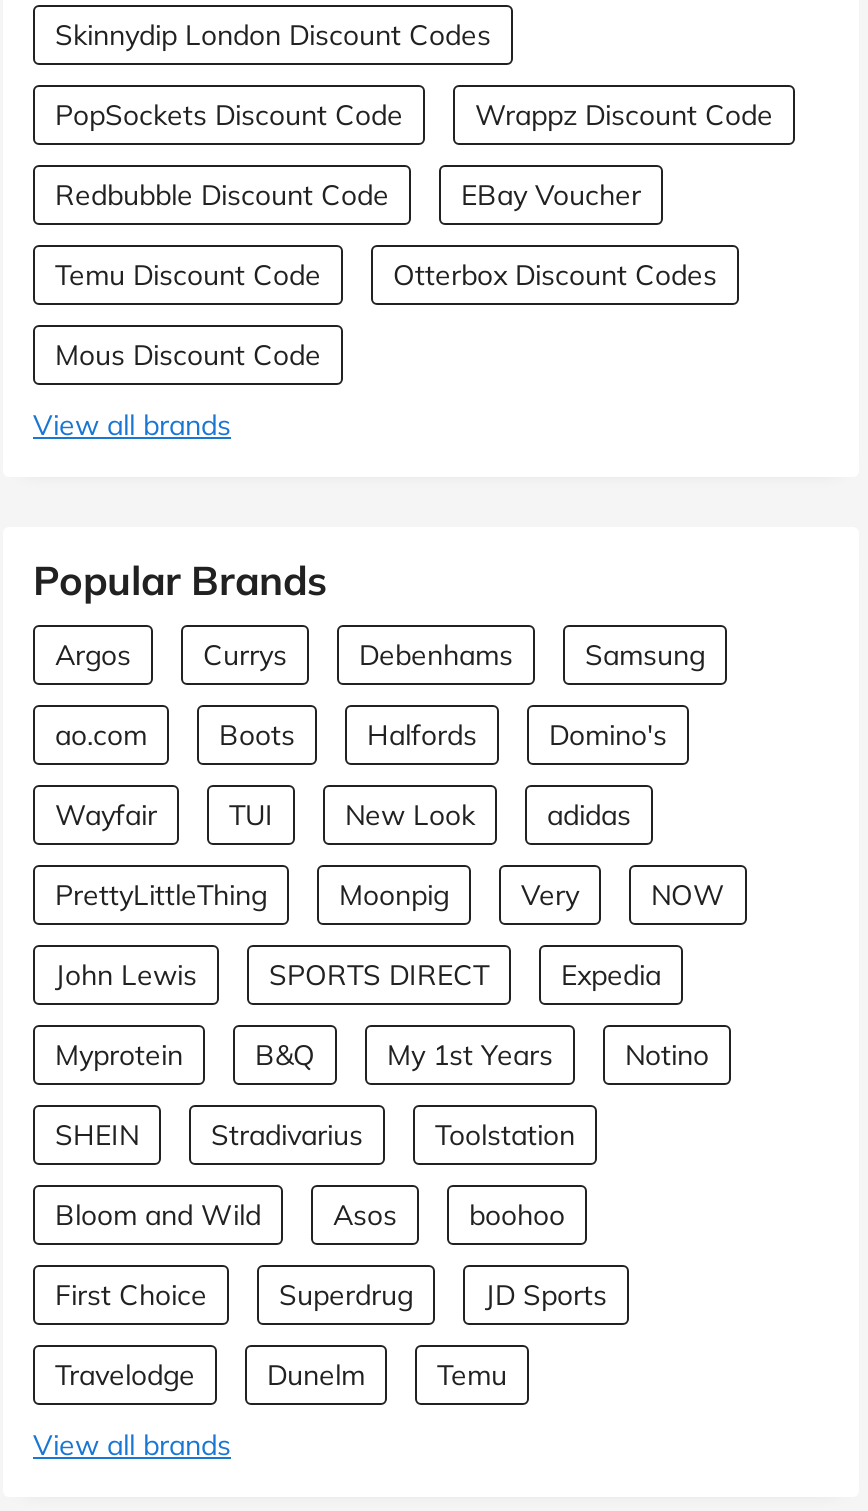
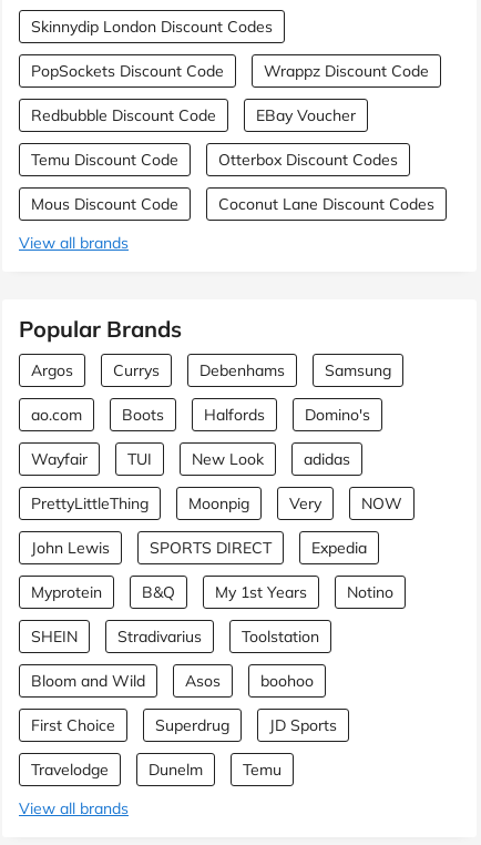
none -> [218,194,434,214] Coconut Lane Discount Codes

